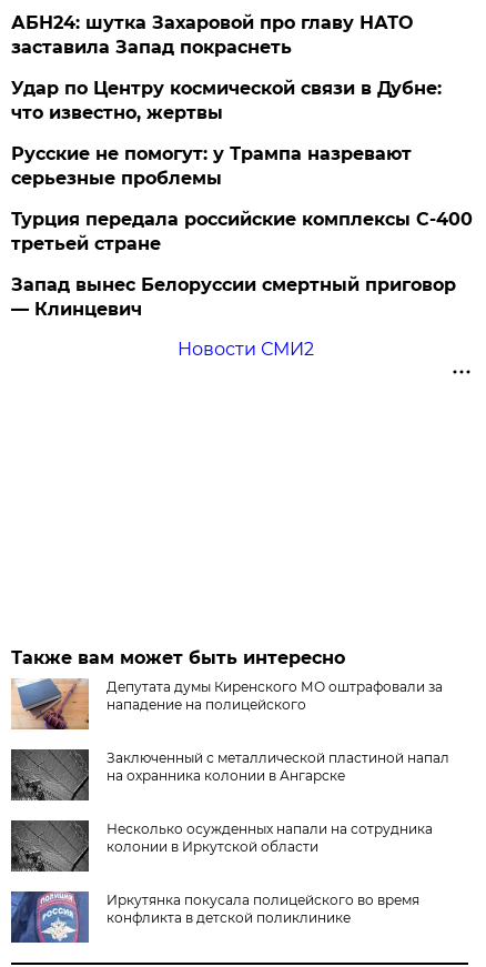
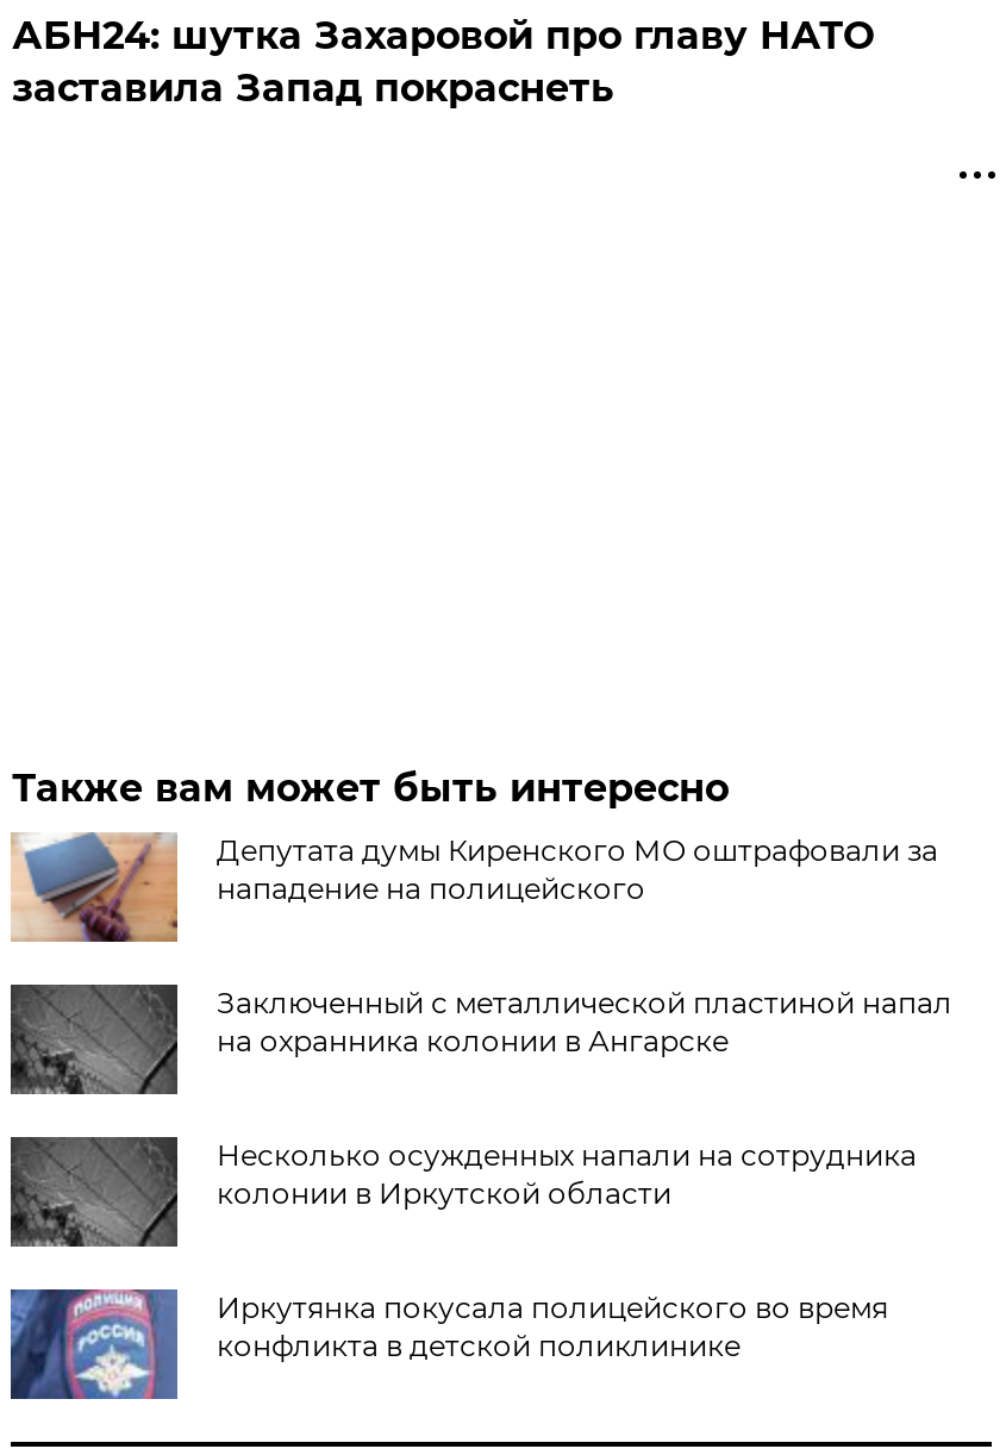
[12,78,473,360] Удар по Центру космической связи в Дубне: | что известно, жертвы | Русские не помогут: у Трампа назревают | серьезные проблемы | Турция передала российские комплексы С-400 | третьей стране | Запад вынес Белоруссии смертный приговор | — Клинцевич | Новости СМИ2 -> none

